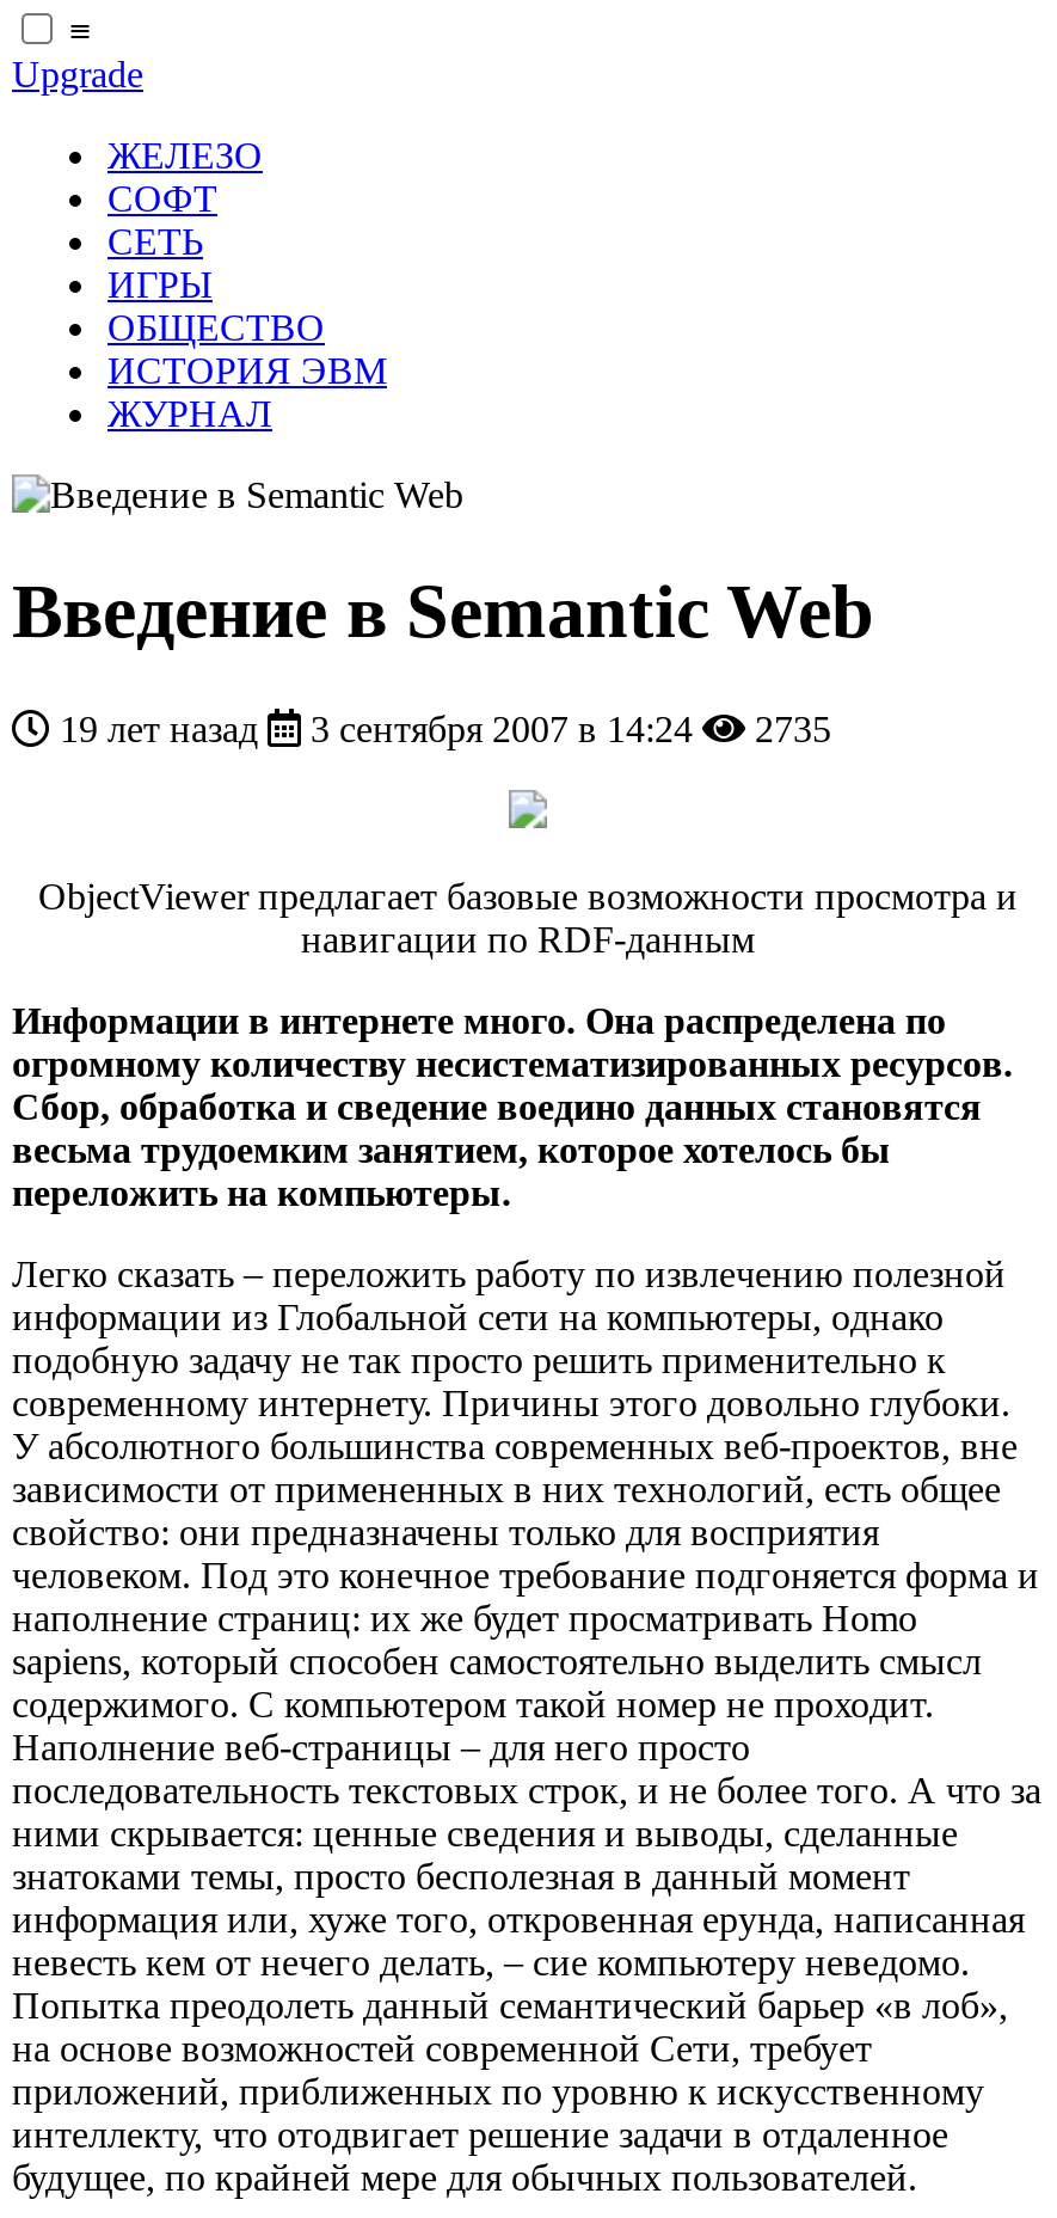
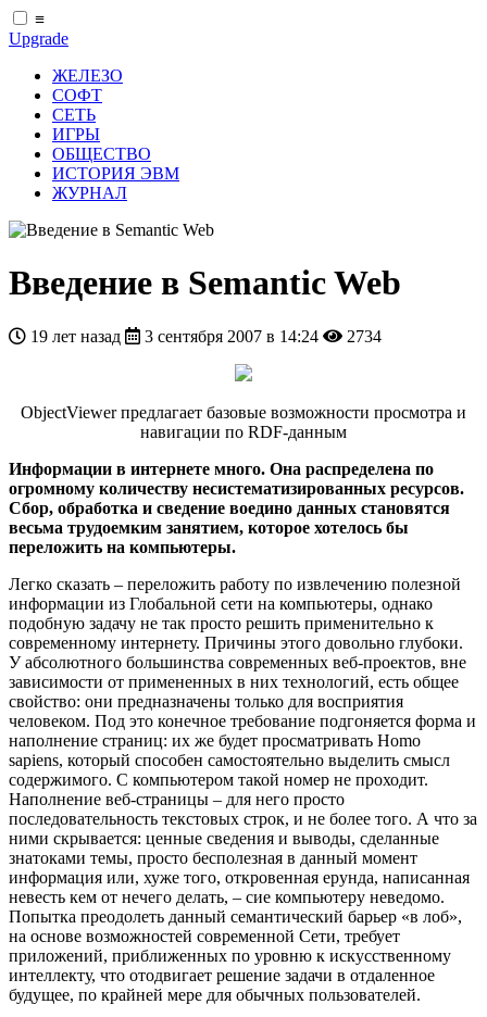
[745,708,831,749] 2735 -> [342,327,382,345] 2734

